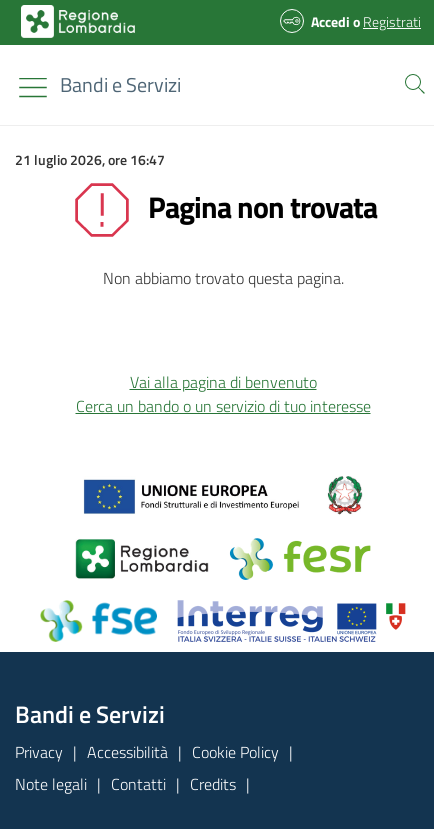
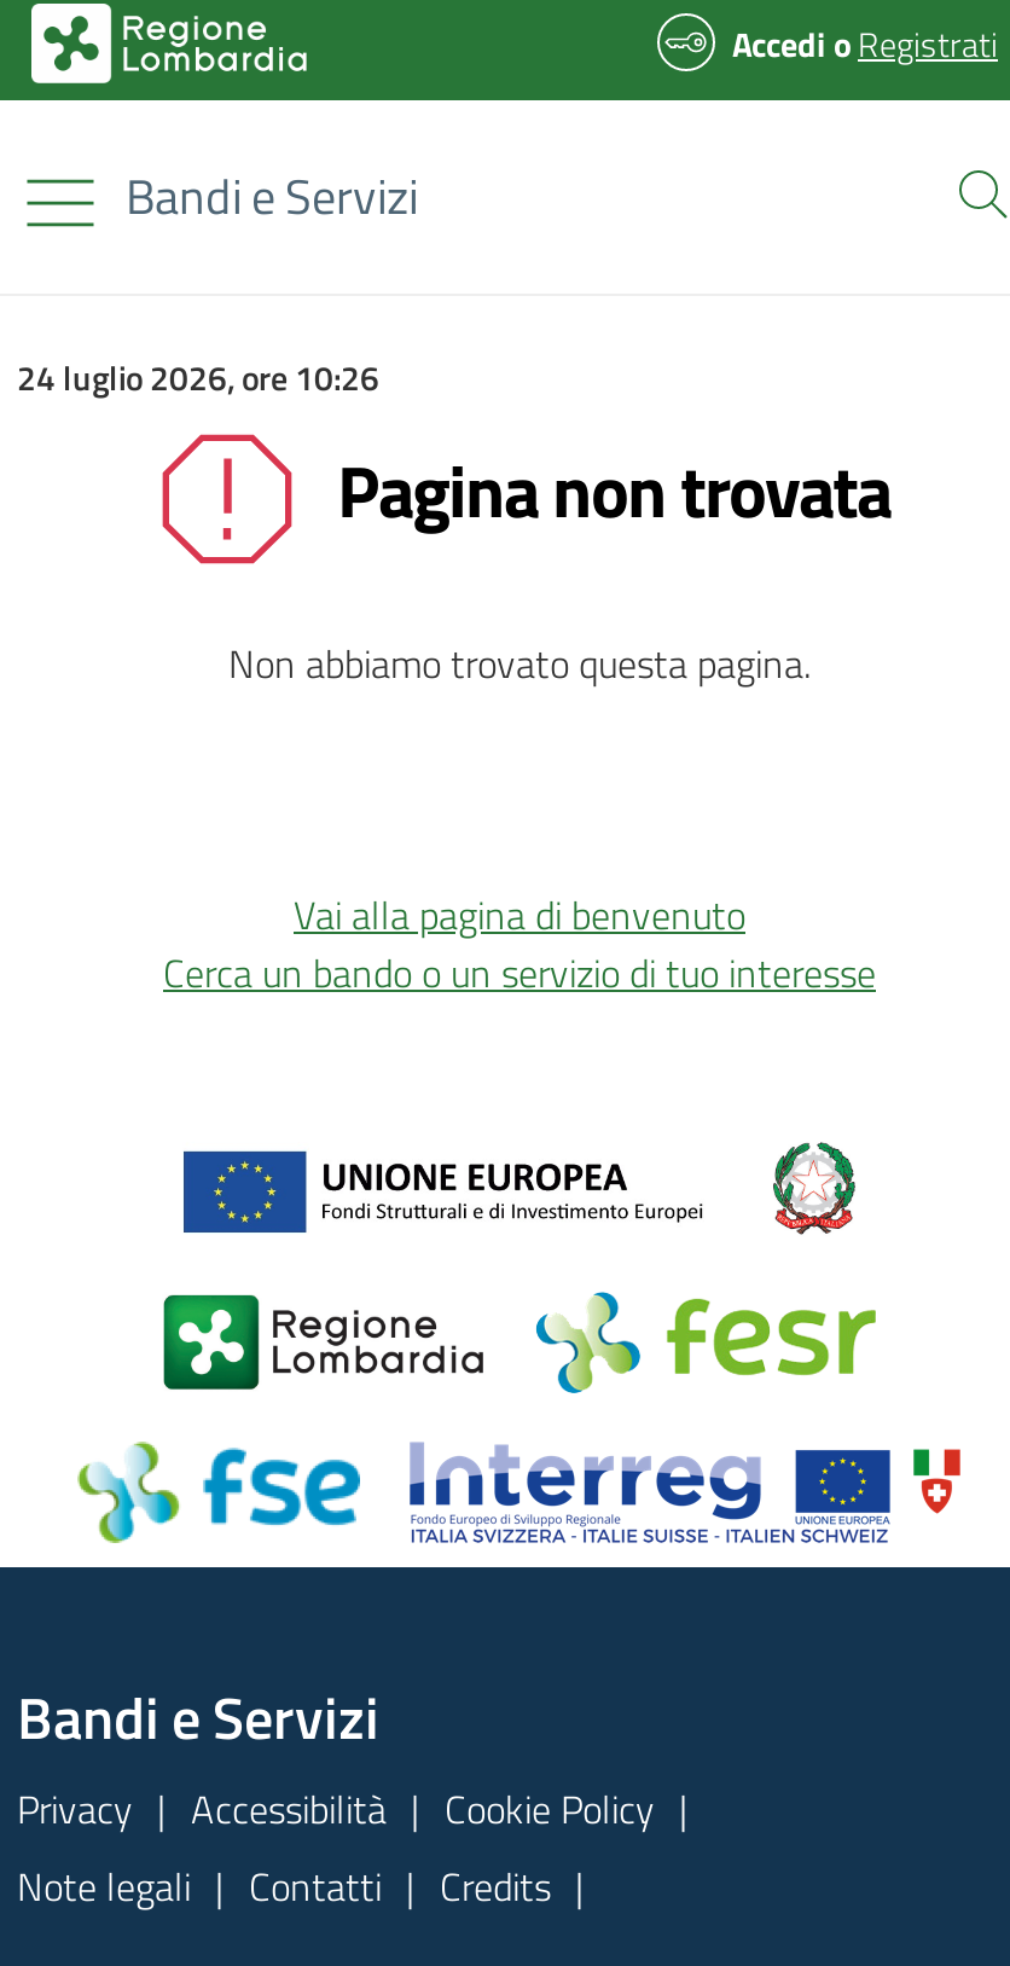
[15,149,165,170] 21 luglio 2026, ore 16:47 -> [17,352,379,402] 24 luglio 2026, ore 10:26

